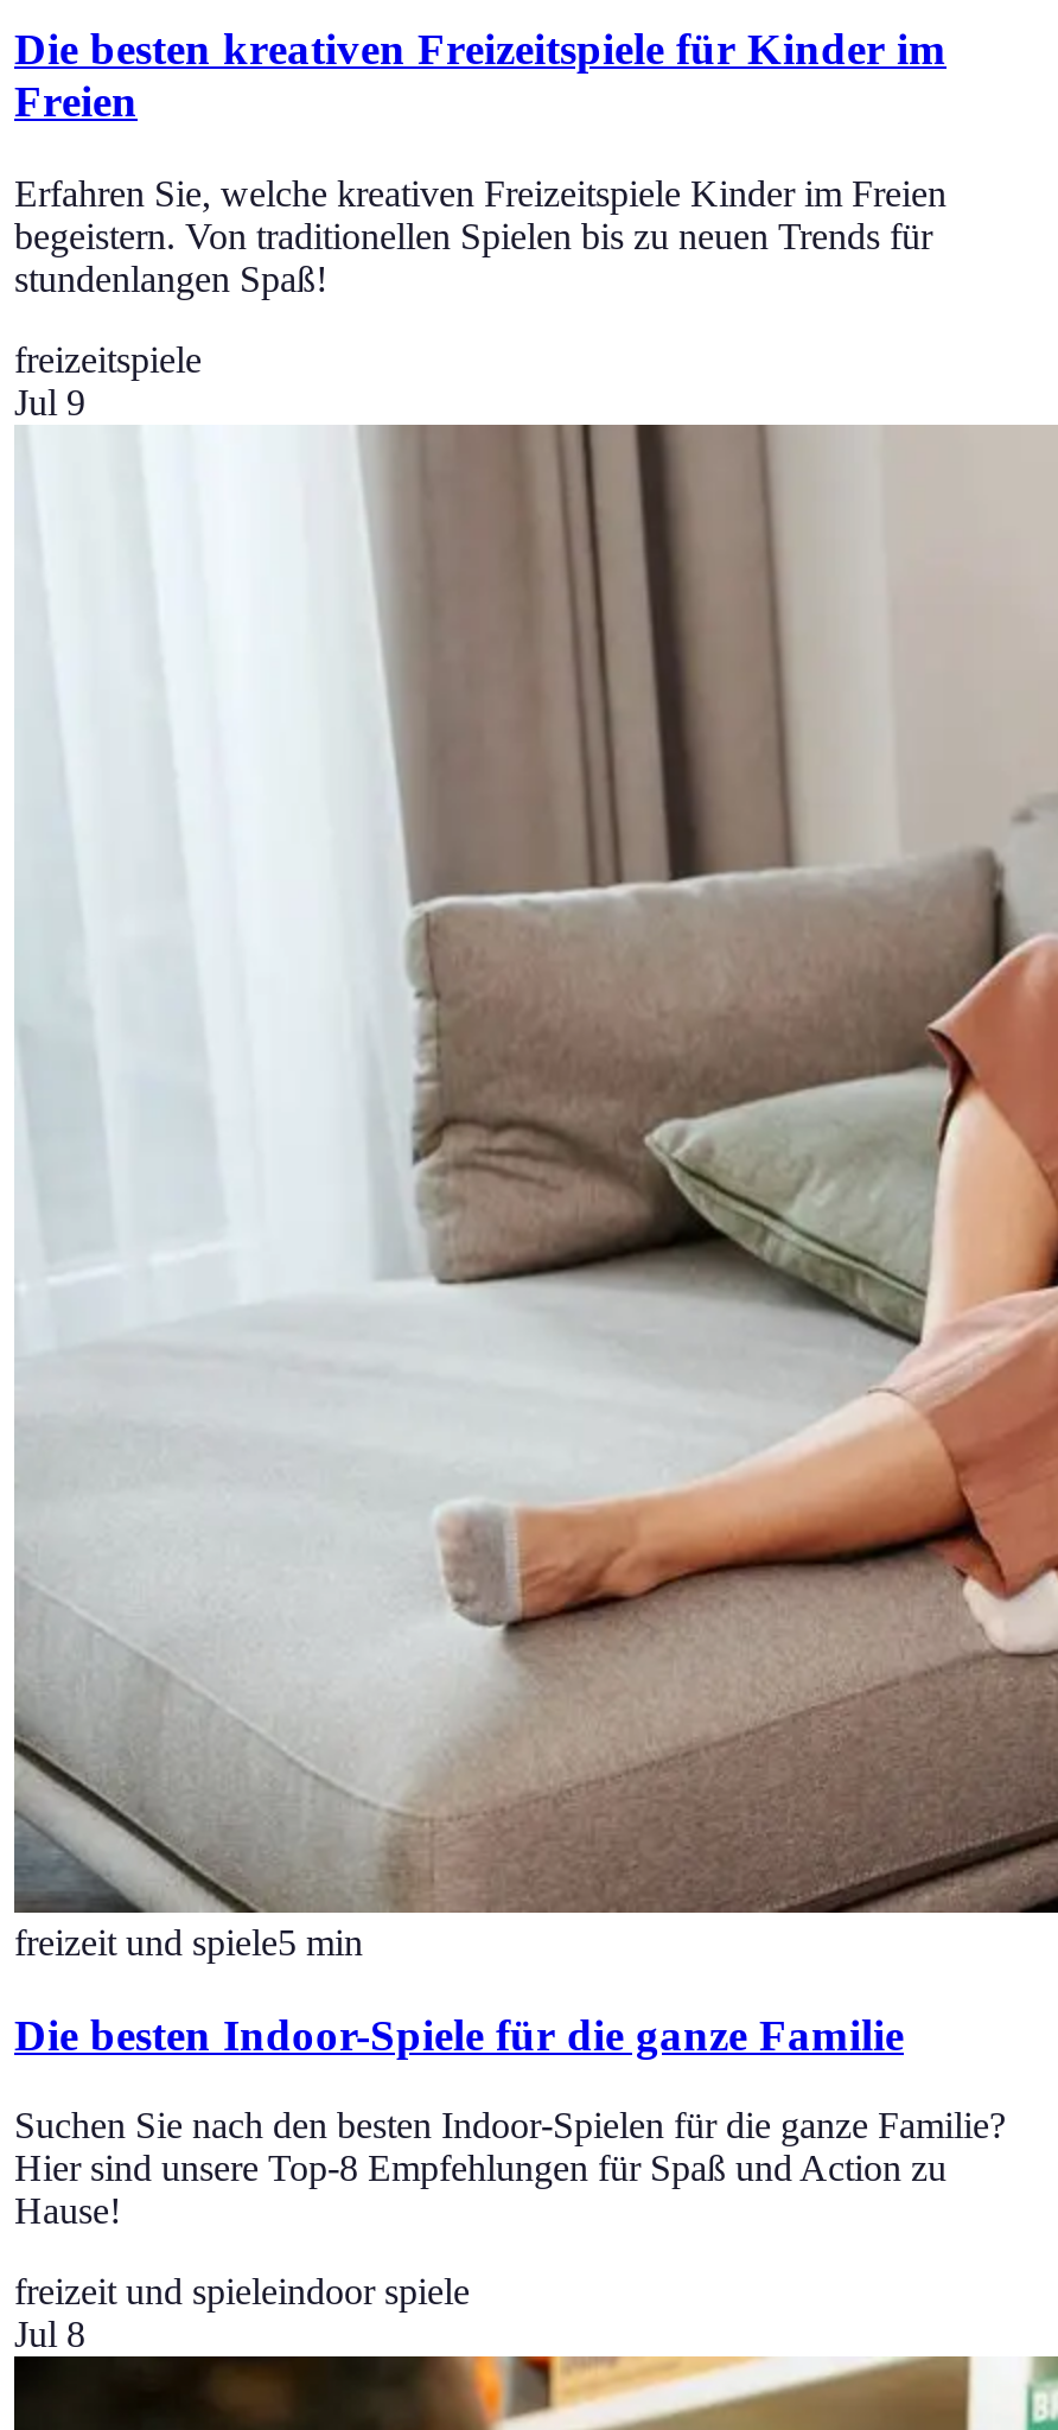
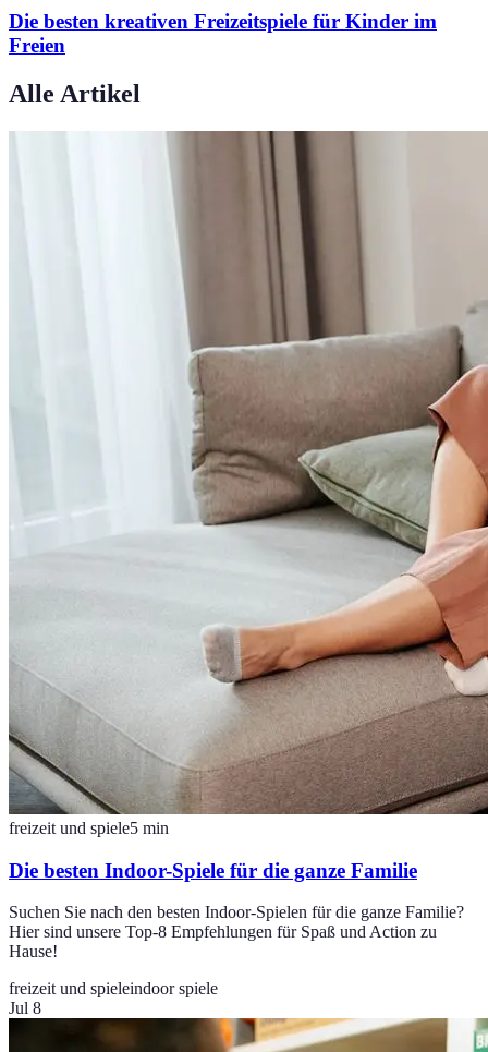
[14,173,947,422] Erfahren Sie, welche kreativen Freizeitspiele Kinder im Freien | begeistern. Von traditionellen Spielen bis zu neuen Trends für | stundenlangen Spaß! | freizeitspiele | Jul 9 -> [9,80,141,108] Alle Artikel

